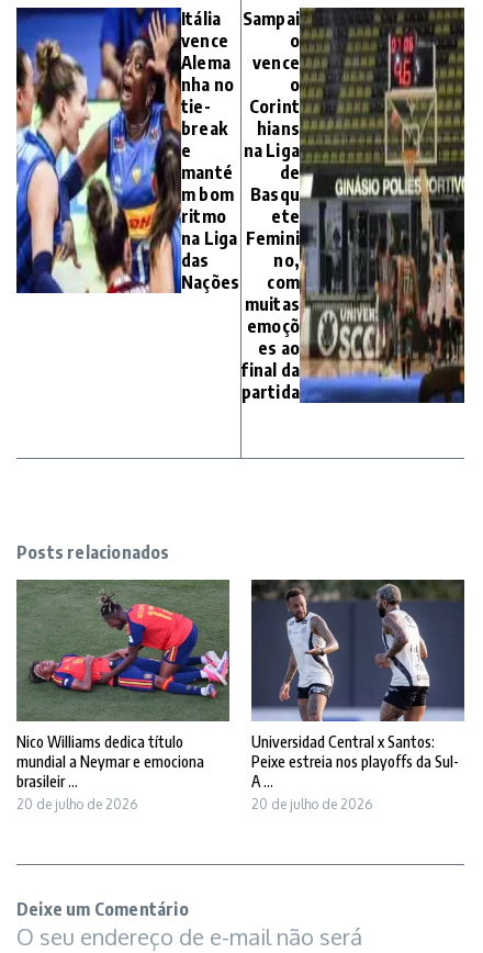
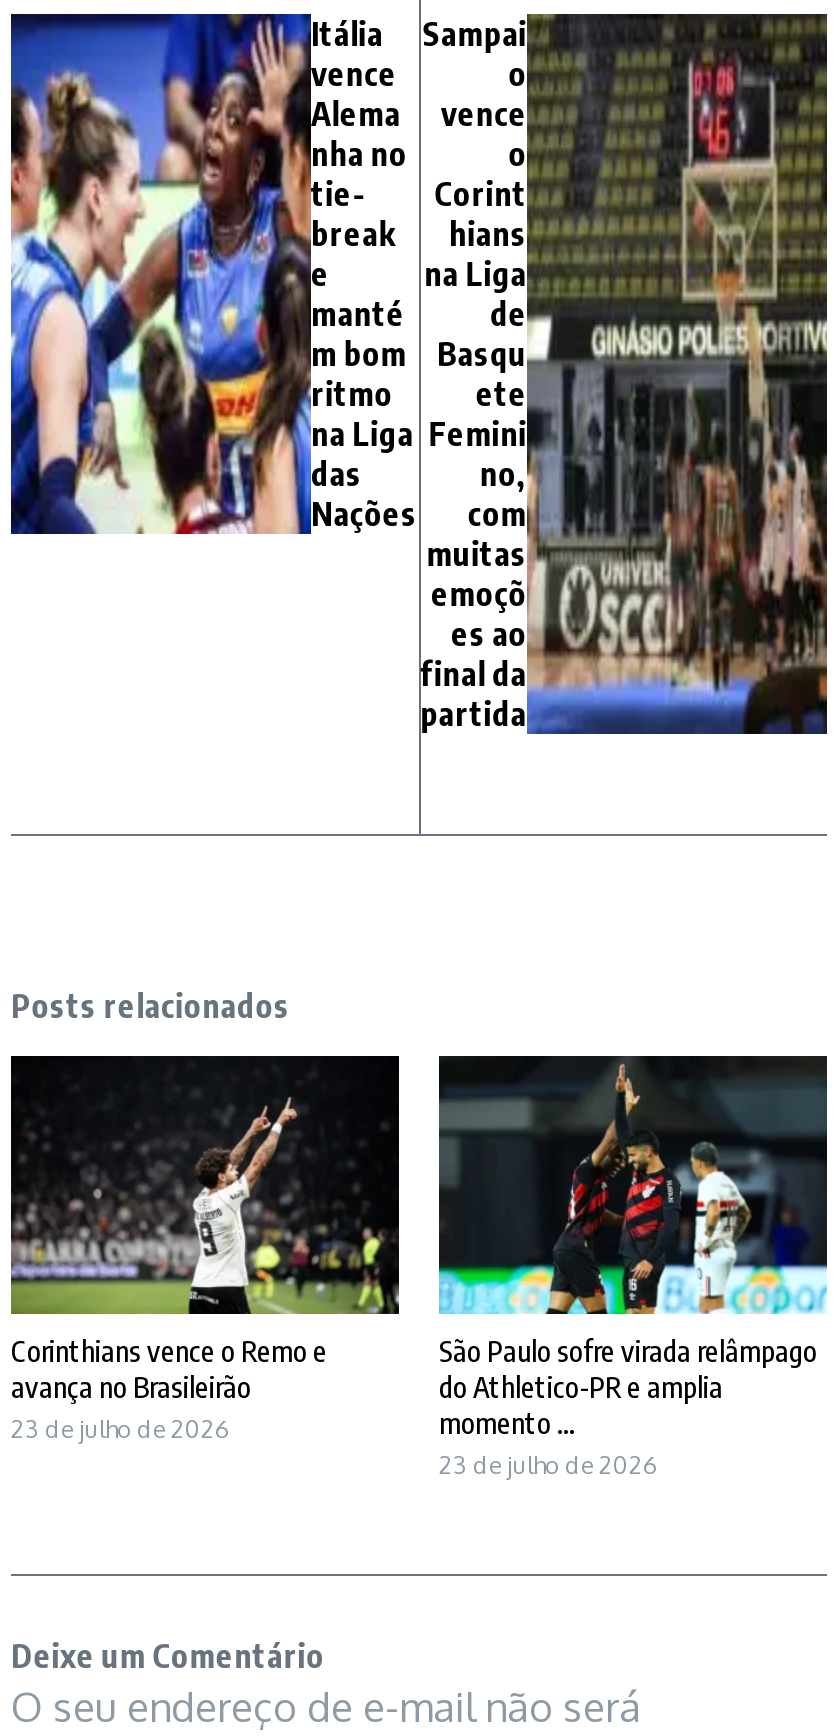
[15,579,231,812] [image] | Nico Williams dedica título | mundial a Neymar e emociona | brasileir ... | 20 de julho de 2026 -> [9,1054,401,1444] [image] | Corinthians vence o Remo e | avança no Brasileirão | 23 de julho de 2026
[250,580,465,812] [image] | Universidad Central x Santos: | Peixe estreia nos playoffs da Sul- | A ... | 20 de julho de 2026 -> [437,1056,827,1480] [image] | São Paulo sofre virada relâmpago | do Athletico-PR e amplia | momento ... | 23 de julho de 2026

